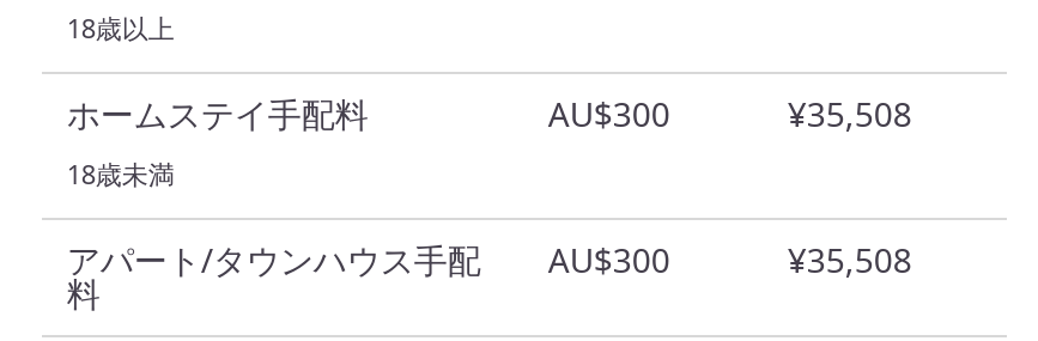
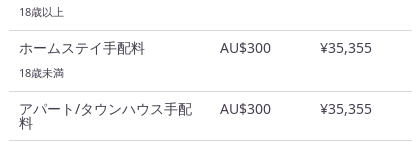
[788,91,912,136] ¥35,508 -> [320,38,372,57] ¥35,355
[788,237,912,282] ¥35,508 -> [320,99,372,118] ¥35,355

